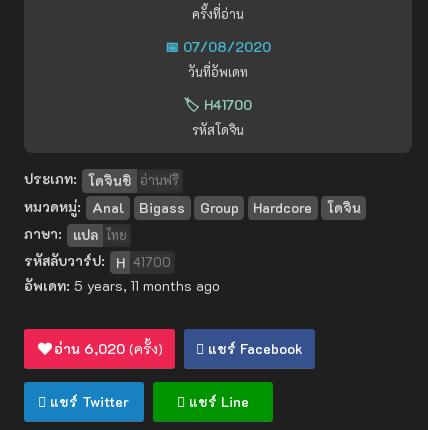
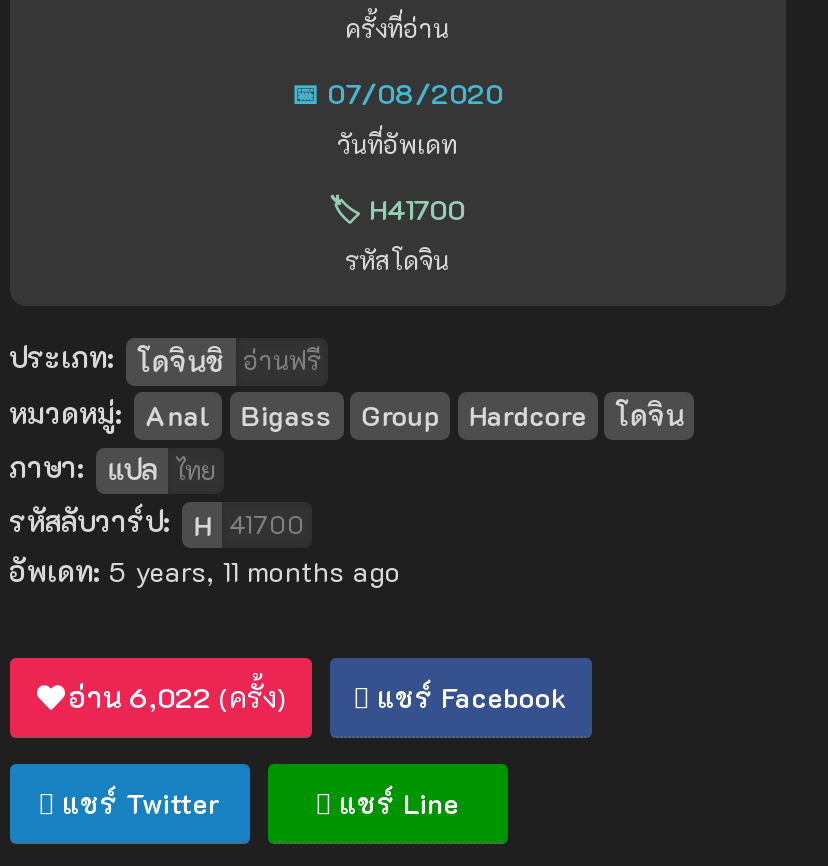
[53,339,162,358] อ่าน6,020 (ครั้ง) -> [69,679,287,717] อ่าน6,022 (ครั้ง)

